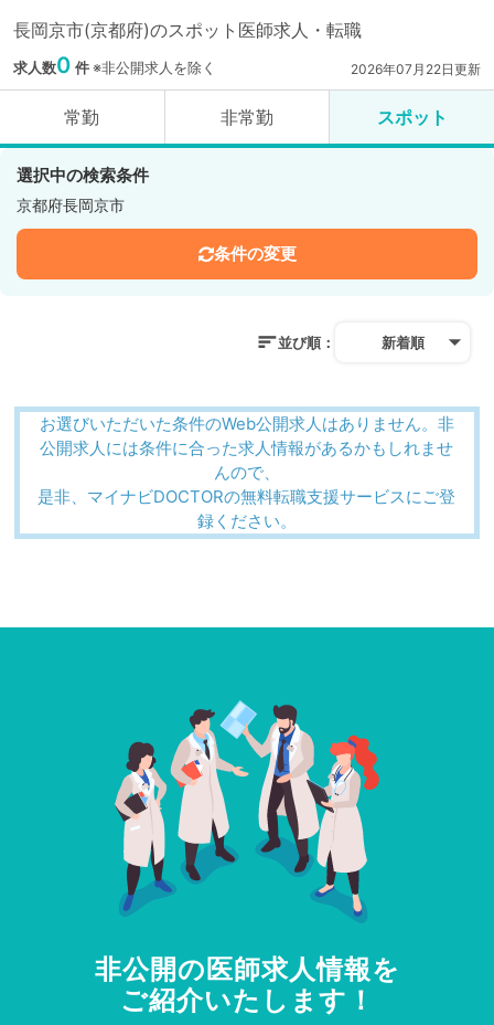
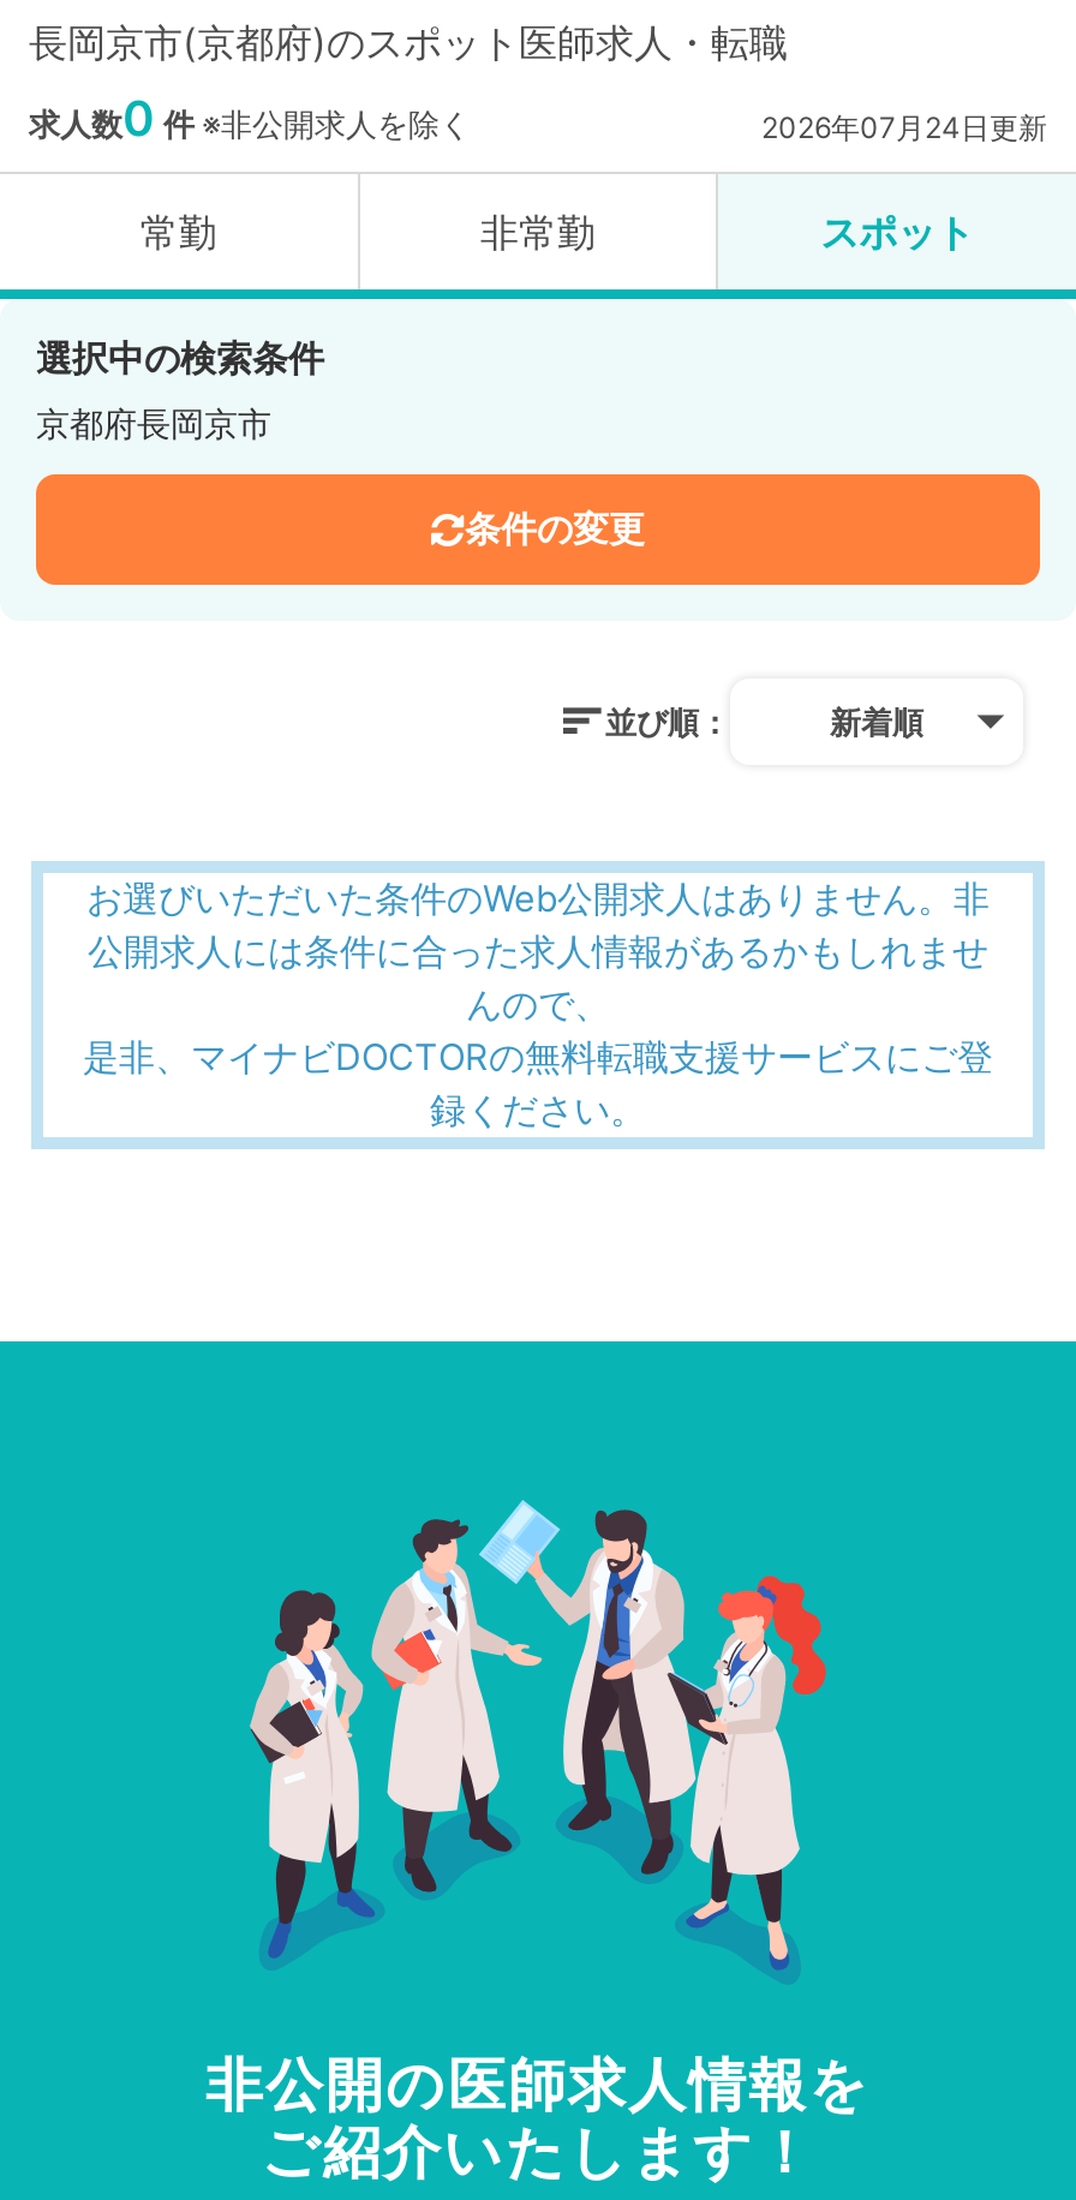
[351,61,481,77] 2026年07月22日更新 -> [761,109,1047,145] 2026年07月24日更新

